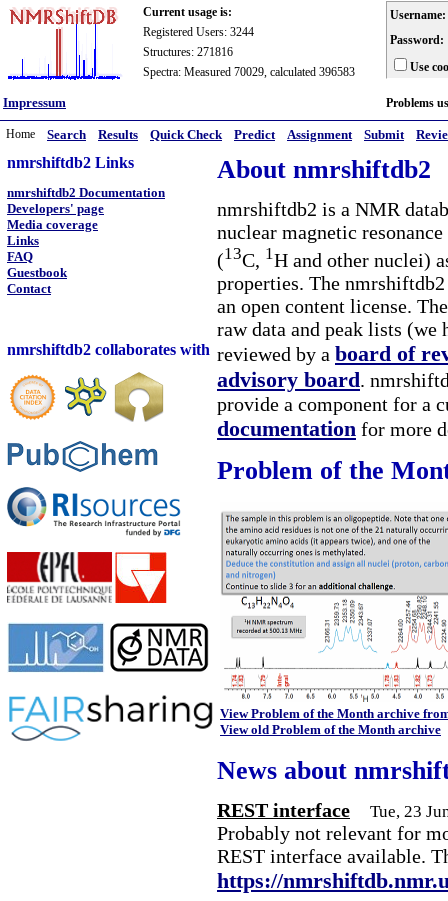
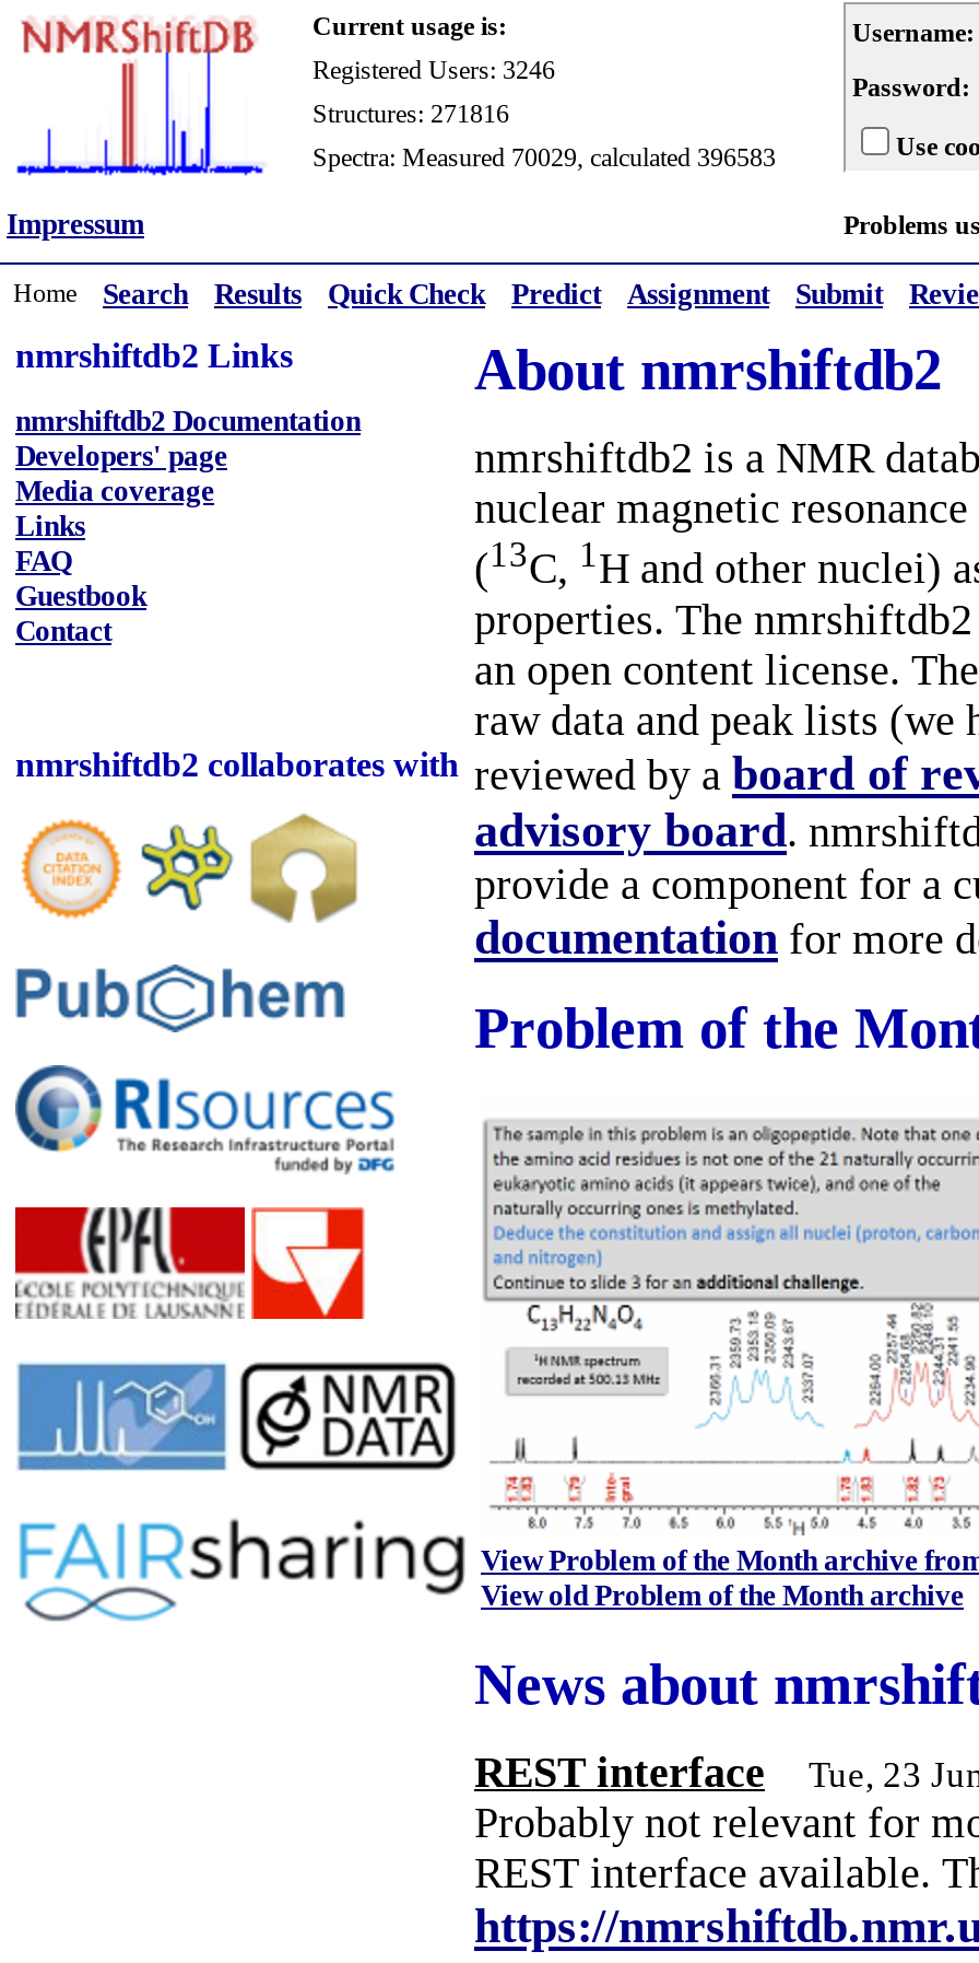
[143,25,254,39] Registered Users: 3244 -> [312,55,555,85] Registered Users: 3246

